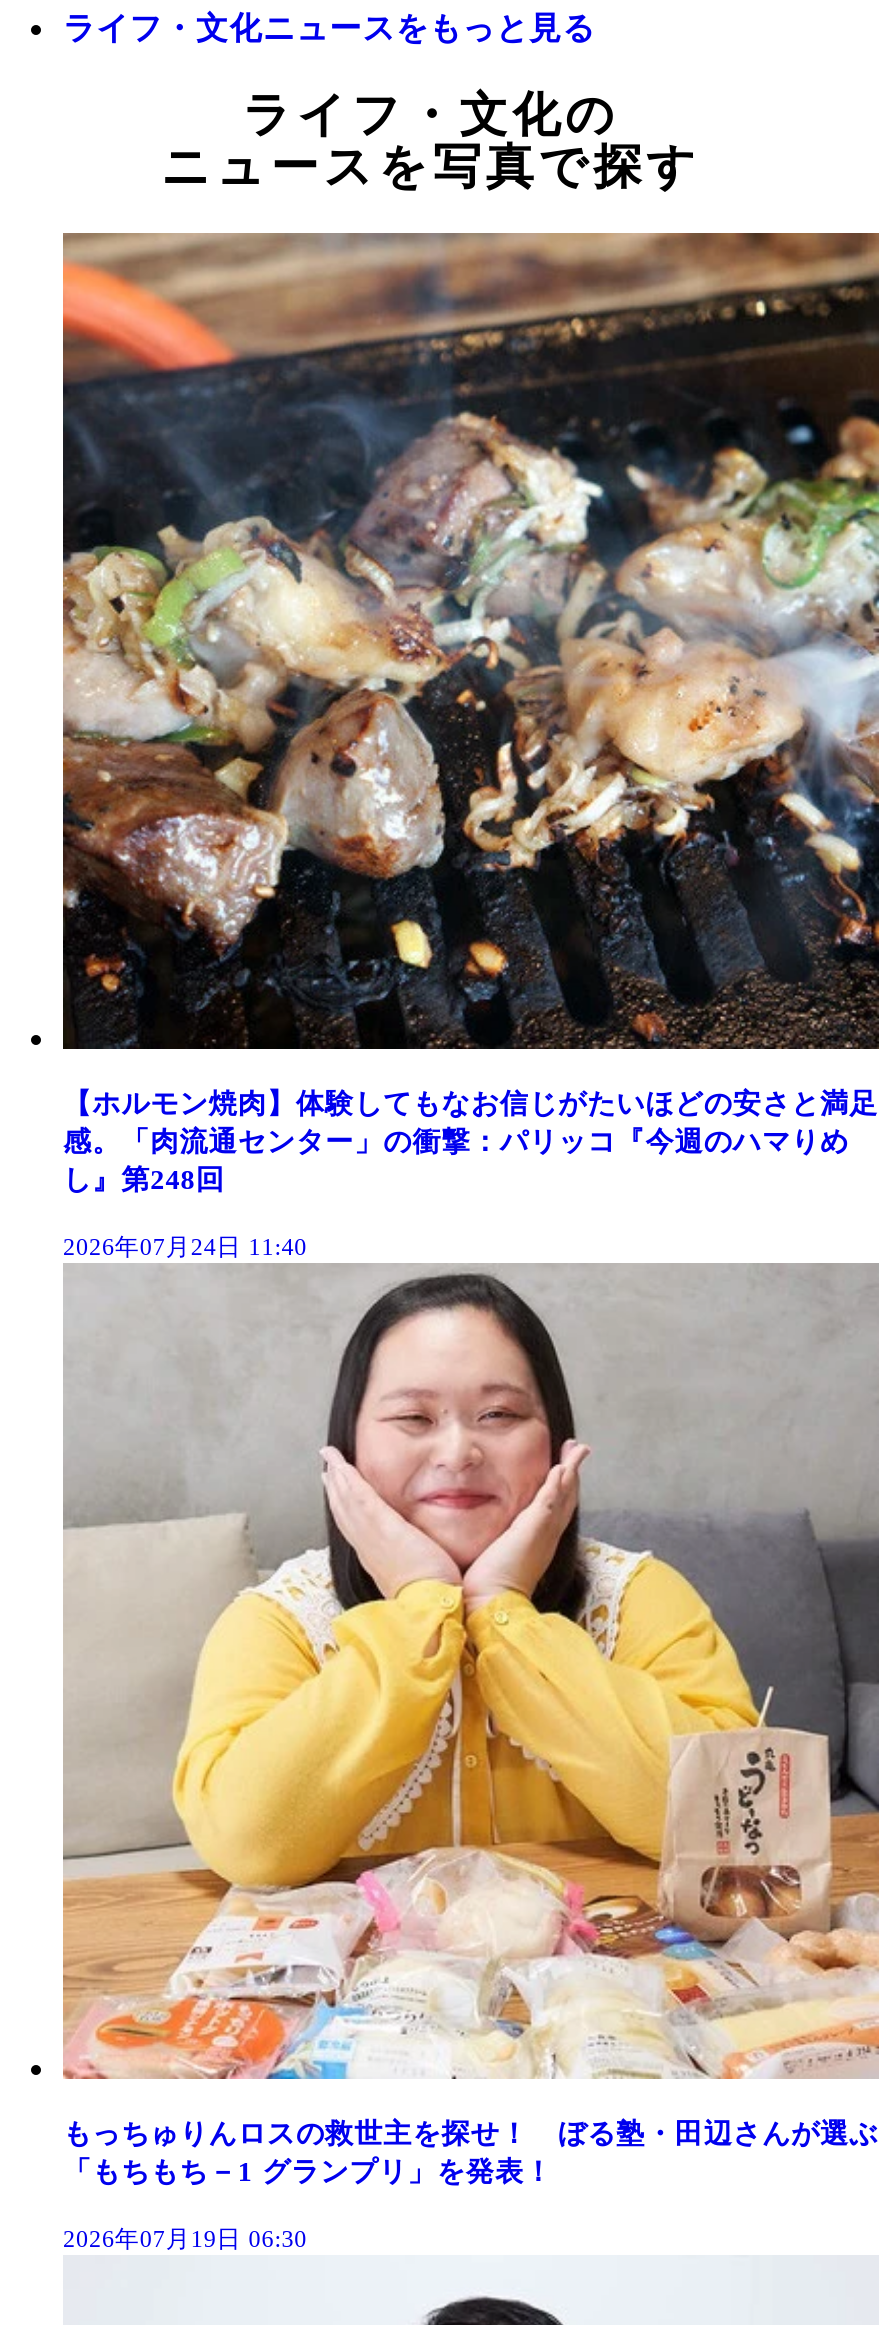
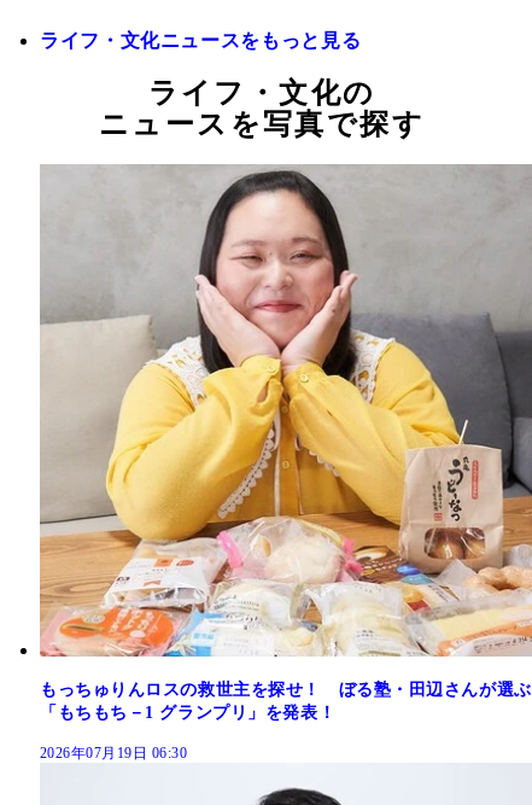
[61,233,878,1261] [image] | 【ホルモン焼肉】体験してもなお信じがたいほどの安さと満足 | 感。「肉流通センター」の衝撃：パリッコ『今週のハマりめ | し』第248回 | 2026年07月24日 11:40 -> none

